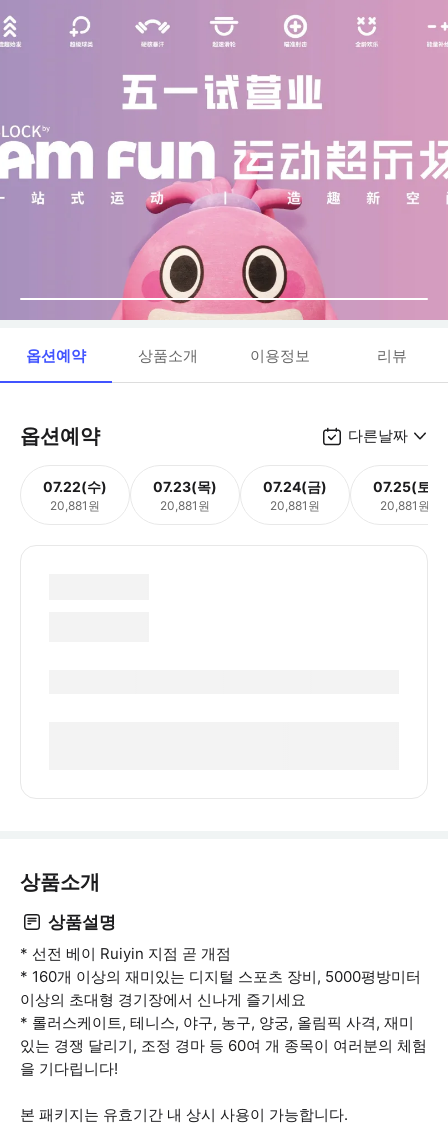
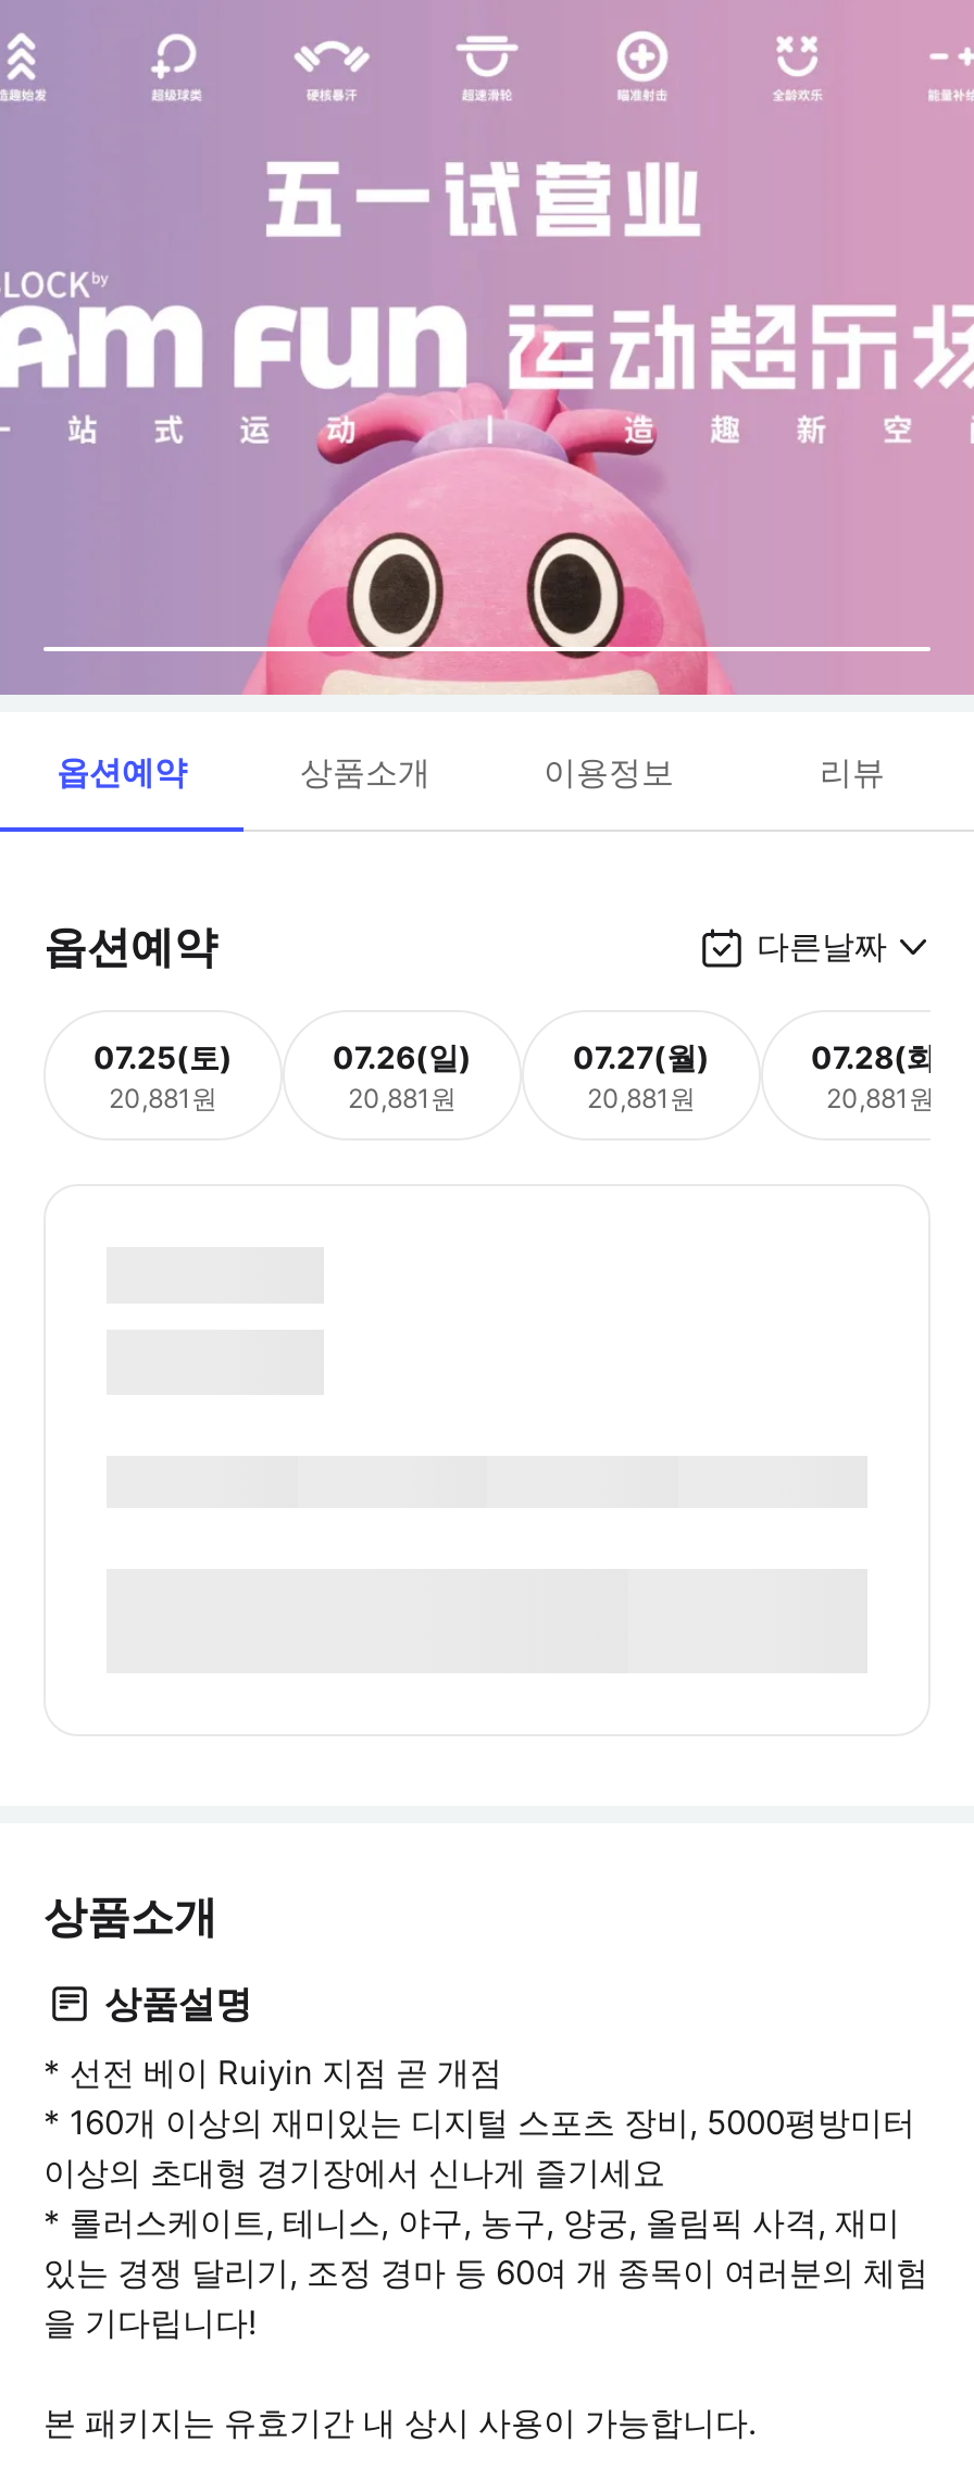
[43,477,107,494] 07.22(수) -> [93,1037,233,1074] 07.25(토)
[153,477,217,494] 07.23(목) -> [333,1037,472,1074] 07.26(일)
[263,477,327,494] 07.24(금) -> [573,1037,710,1074] 07.27(월)
[373,477,437,494] 07.25(토) -> [811,1037,950,1074] 07.28(화)

